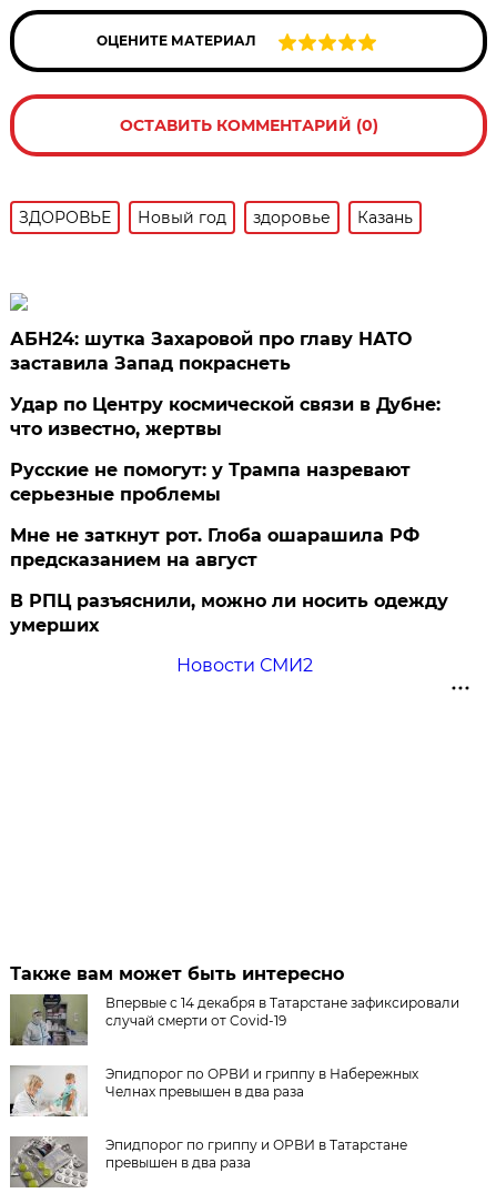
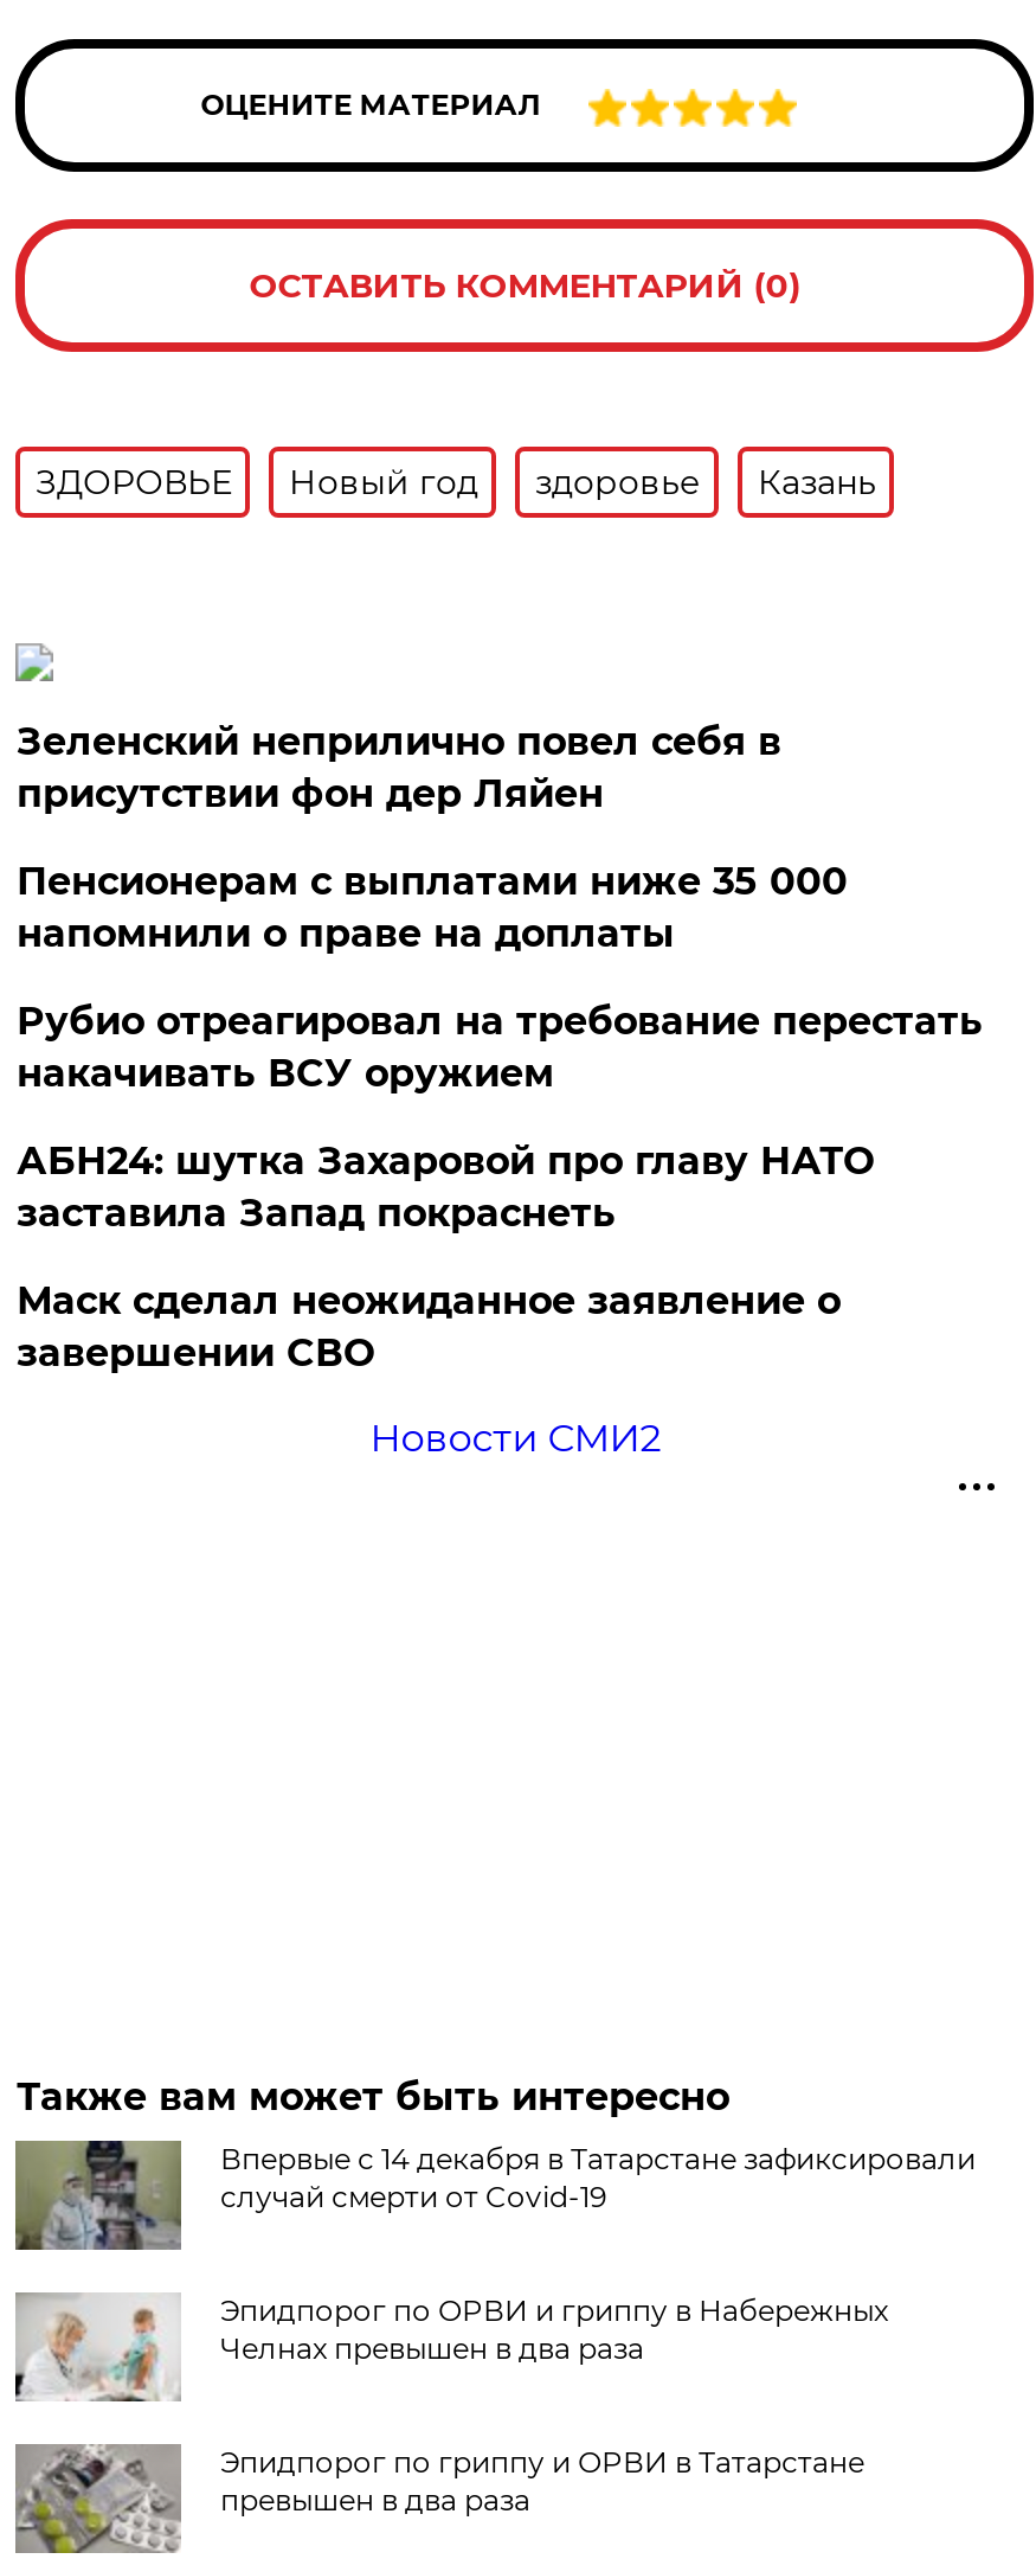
none -> [16,719,982,1096] Зеленский неприлично повел cебя в | присутствии фон дер Ляйен | Пенсионерам с выплатами ниже 35 000 | напомнили о праве на доплаты | Рубио отреагировал на требование перестать | накачивать ВСУ оружием
moved [10,328,412,374] -> [16,1139,874,1236]: АБН24: шутка Захаровой про главу НАТО | заставила Запад покраснеть
[10,394,449,636] Удар по Центру космической связи в Дубне: | что известно, жертвы | Русские не помогут: у Трампа назревают | серьезные проблемы | Мне не заткнут рот. Глоба ошарашила РФ | предсказанием на август | В РПЦ разъяснили, можно ли носить одежду | умерших -> [16,1278,840,1375] Маск сделал неожиданное заявление о | завершении СВО

